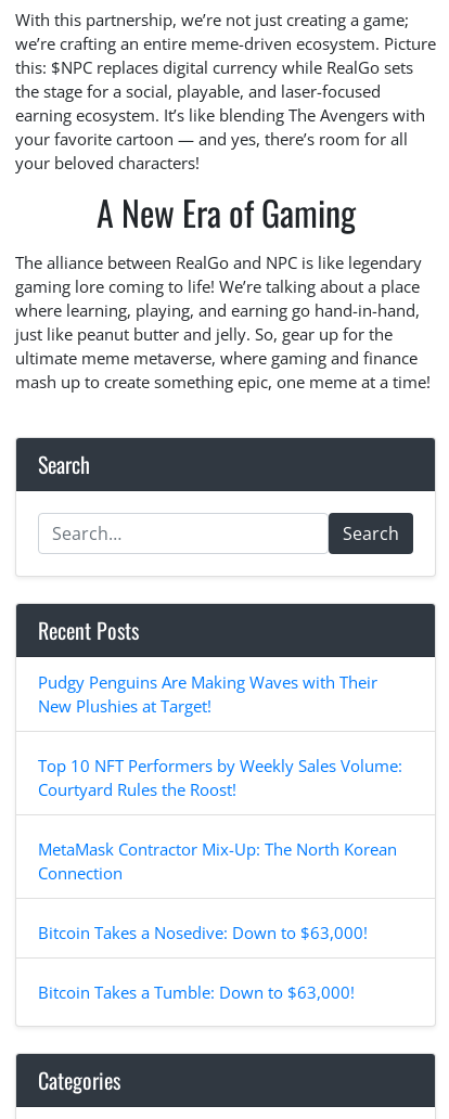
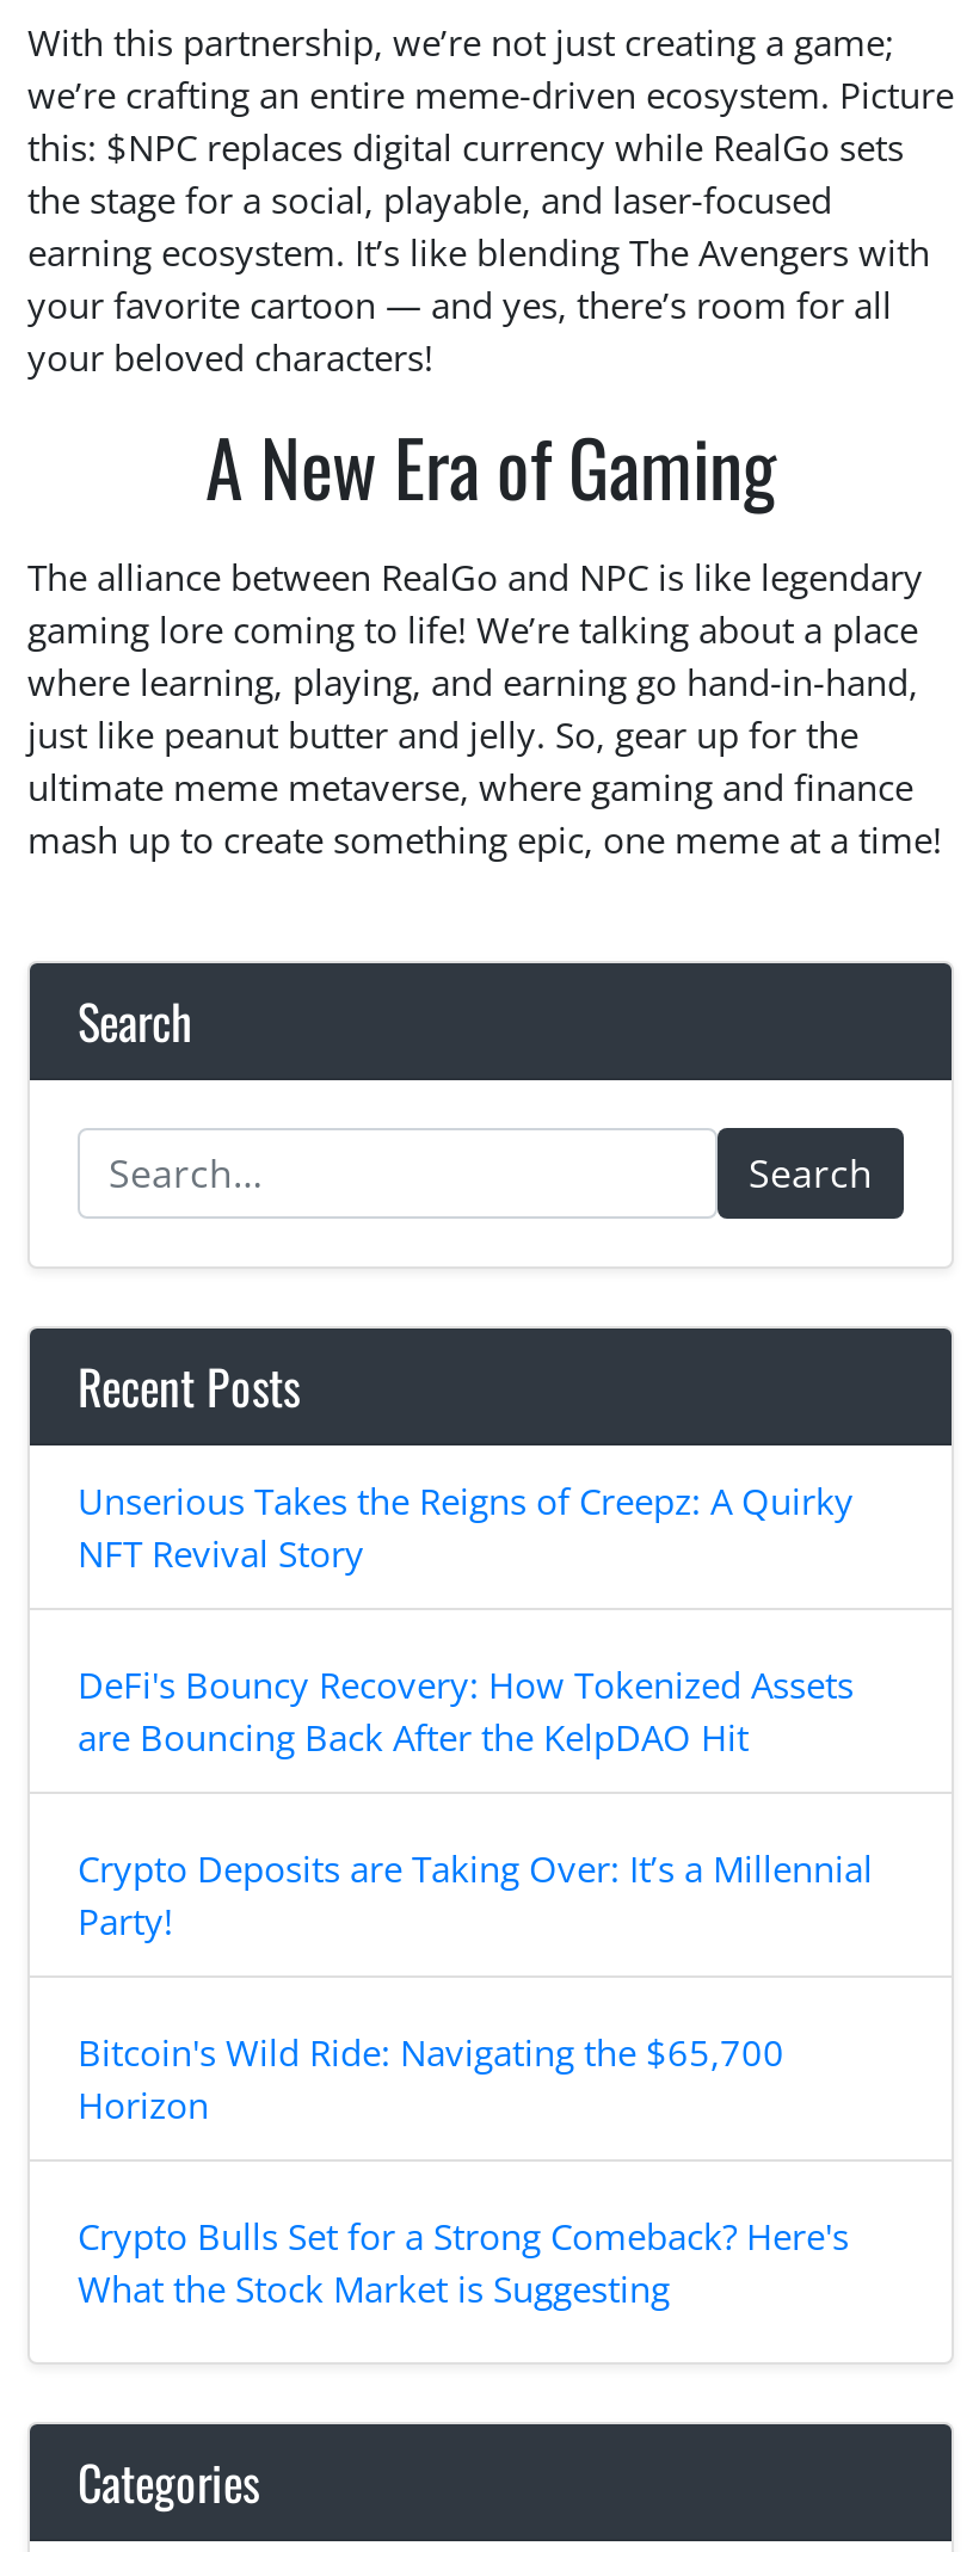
[38,671,377,717] Pudgy Penguins Are Making Waves with Their | New Plushies at Target! -> [78,1477,854,1577] Unserious Takes the Reigns of Creepz: A Quirky | NFT Revival Story
[38,755,402,800] Top 10 NFT Performers by Weekly Sales Volume: | Courtyard Rules the Roost! -> [78,1661,854,1761] DeFi's Bouncy Recovery: How Tokenized Assets | are Bouncing Back After the KelpDAO Hit
[38,838,397,884] MetaMask Contractor Mix-Up: The North Korean | Connection -> [78,1844,873,1945] Crypto Deposits are Taking Over: It’s a Millennial | Party!
[38,922,368,943] Bitcoin Takes a Nosedive: Down to $63,000! -> [78,2028,784,2128] Bitcoin's Wild Ride: Navigating the $65,700 | Horizon
[38,981,355,1003] Bitcoin Takes a Tumble: Down to $63,000! -> [78,2212,849,2312] Crypto Bulls Set for a Strong Comeback? Here's | What the Stock Market is Suggesting

